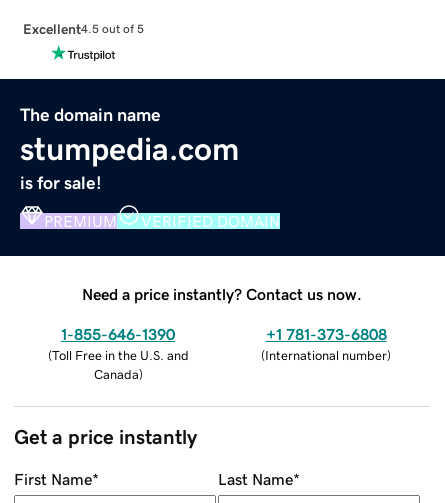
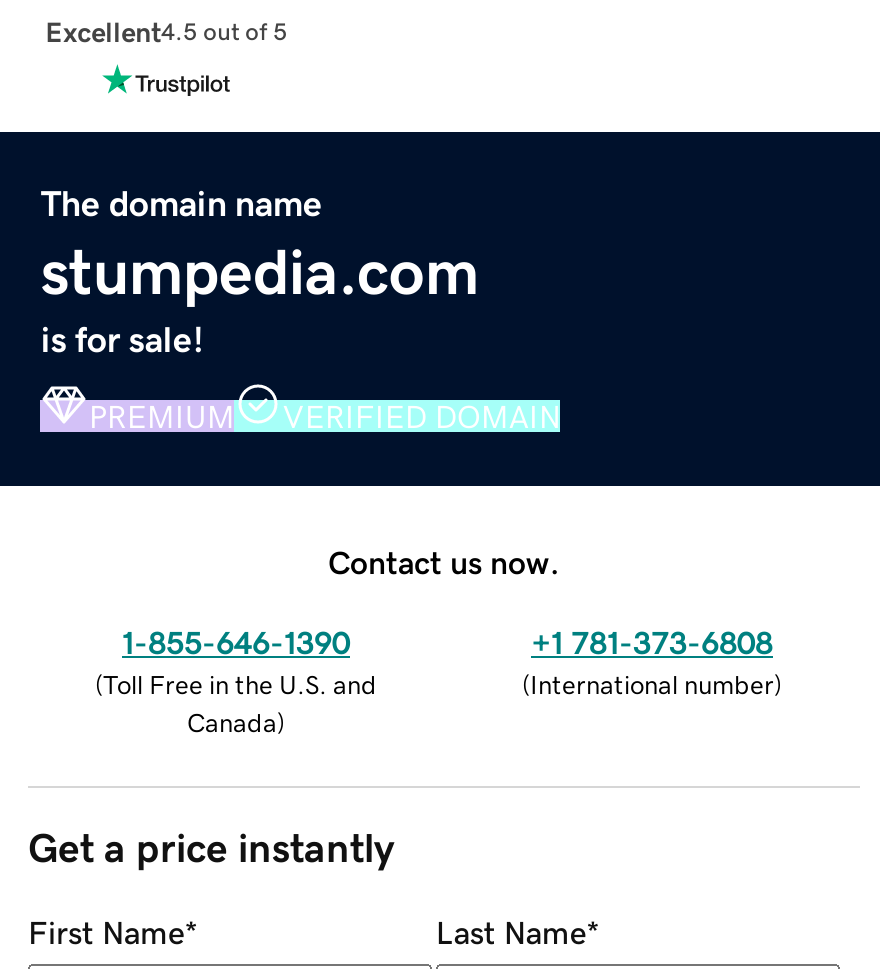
[82,286,362,302] Need a price instantly? Contact us now. -> [328,545,560,577] Contact us now.

